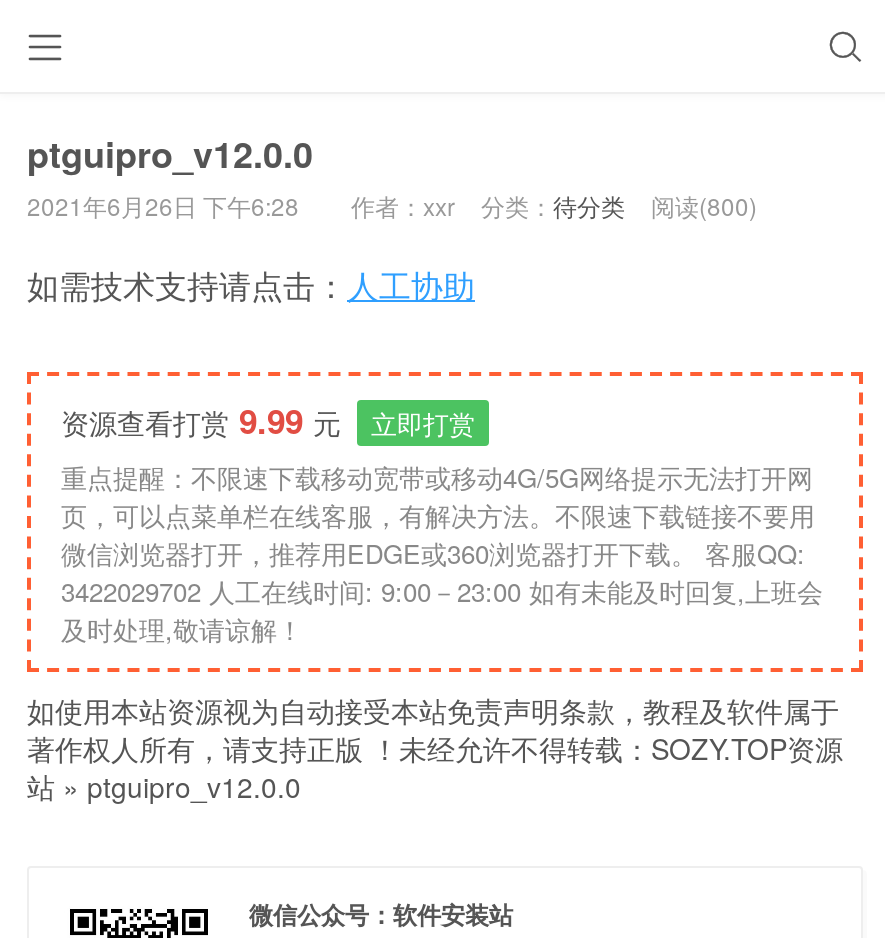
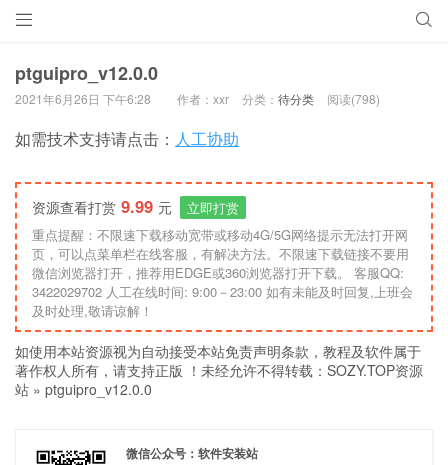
[27,188,757,222] 2021年6月26日 下午6:28 作者：xxr 分类：待分类 阅读(800) -> [15,90,380,107] 2021年6月26日 下午6:28 作者：xxr 分类：待分类 阅读(798)

